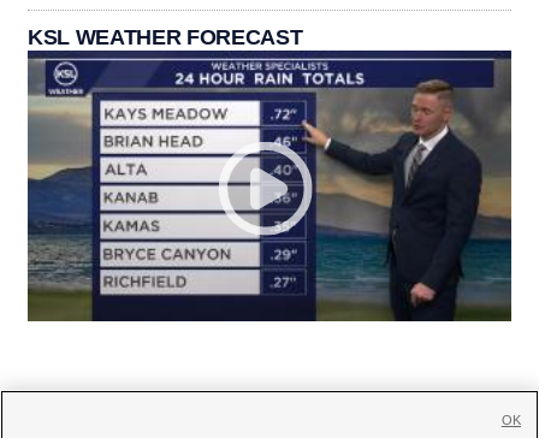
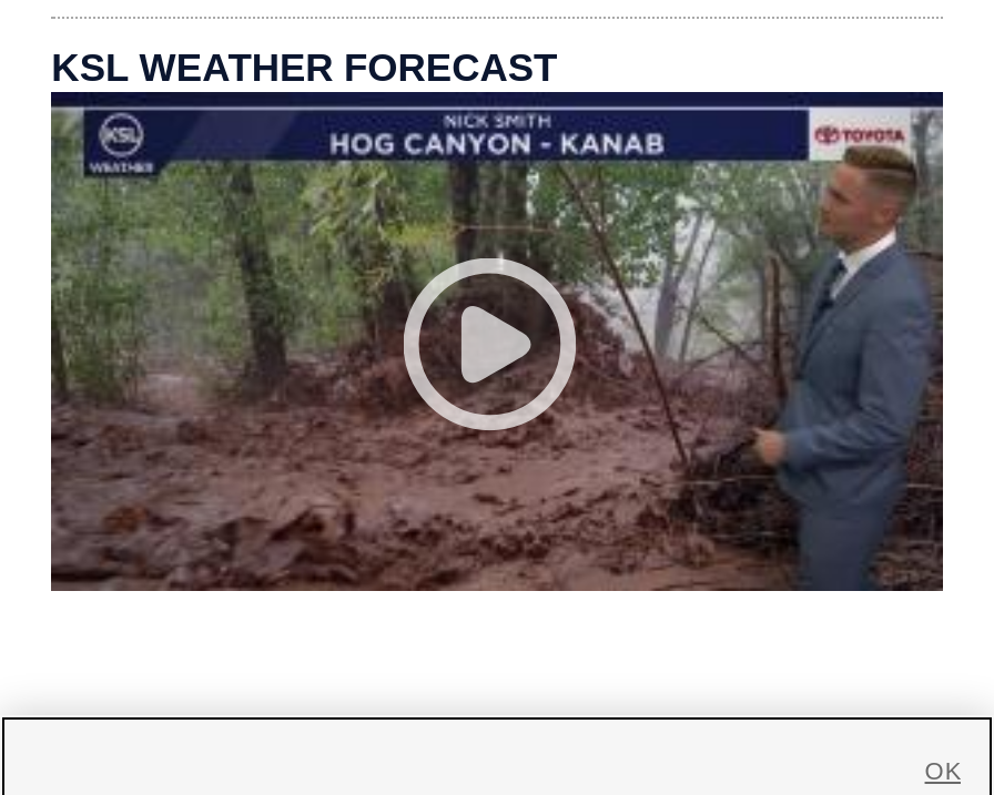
[28,51,511,322] [image] -> [51,91,943,592] [image]

